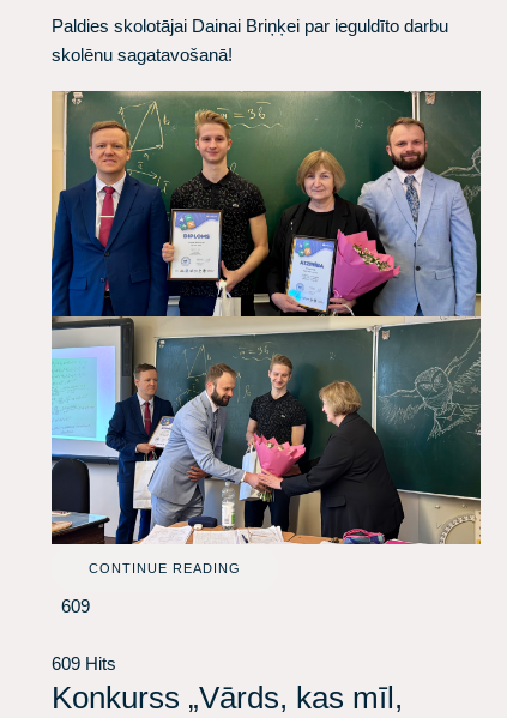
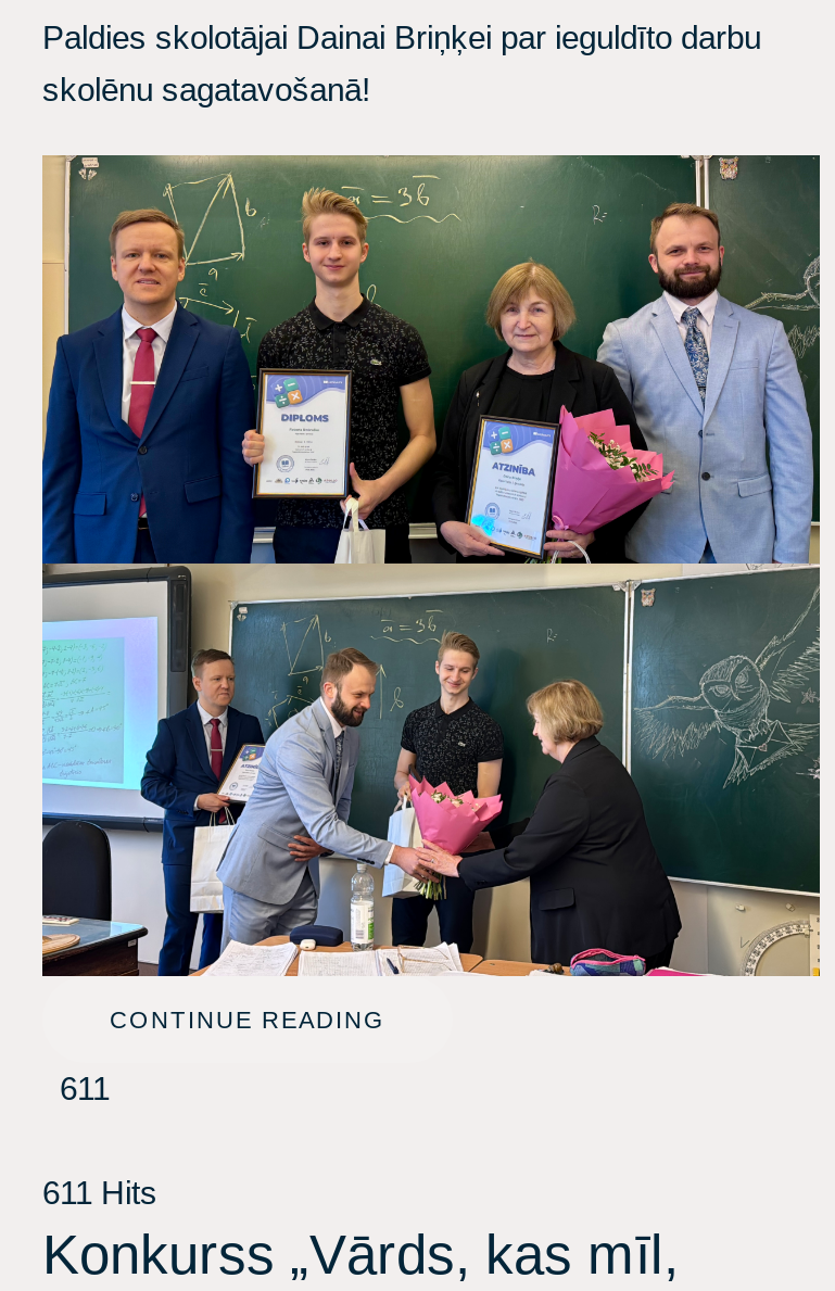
[52,596,90,616] 609 -> [42,1069,110,1106] 611
[52,653,116,674] 609 Hits -> [42,1174,157,1211] 611 Hits

